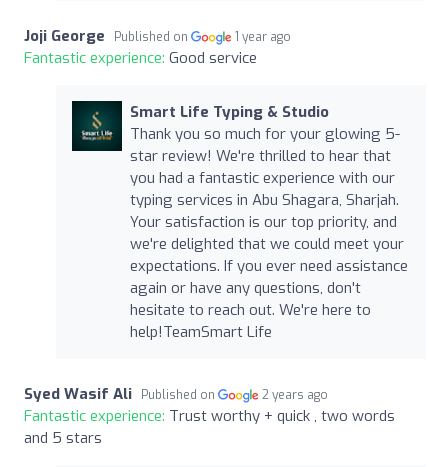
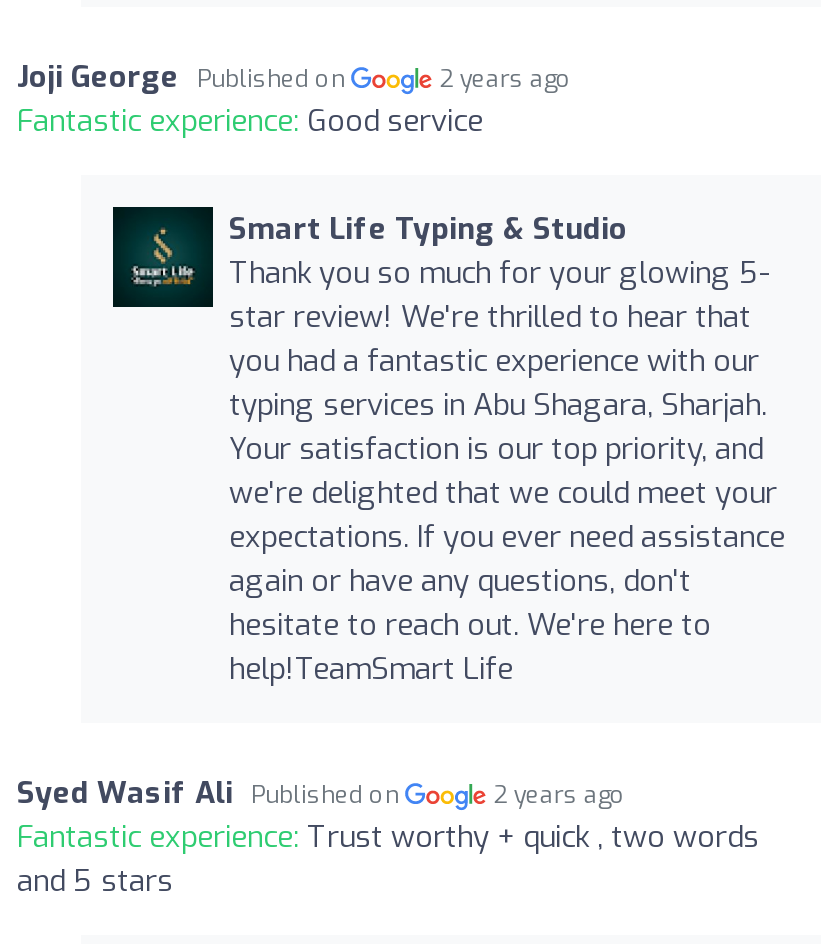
[235,29,291,45] 1 year ago -> [440,63,572,95] 2 years ago

